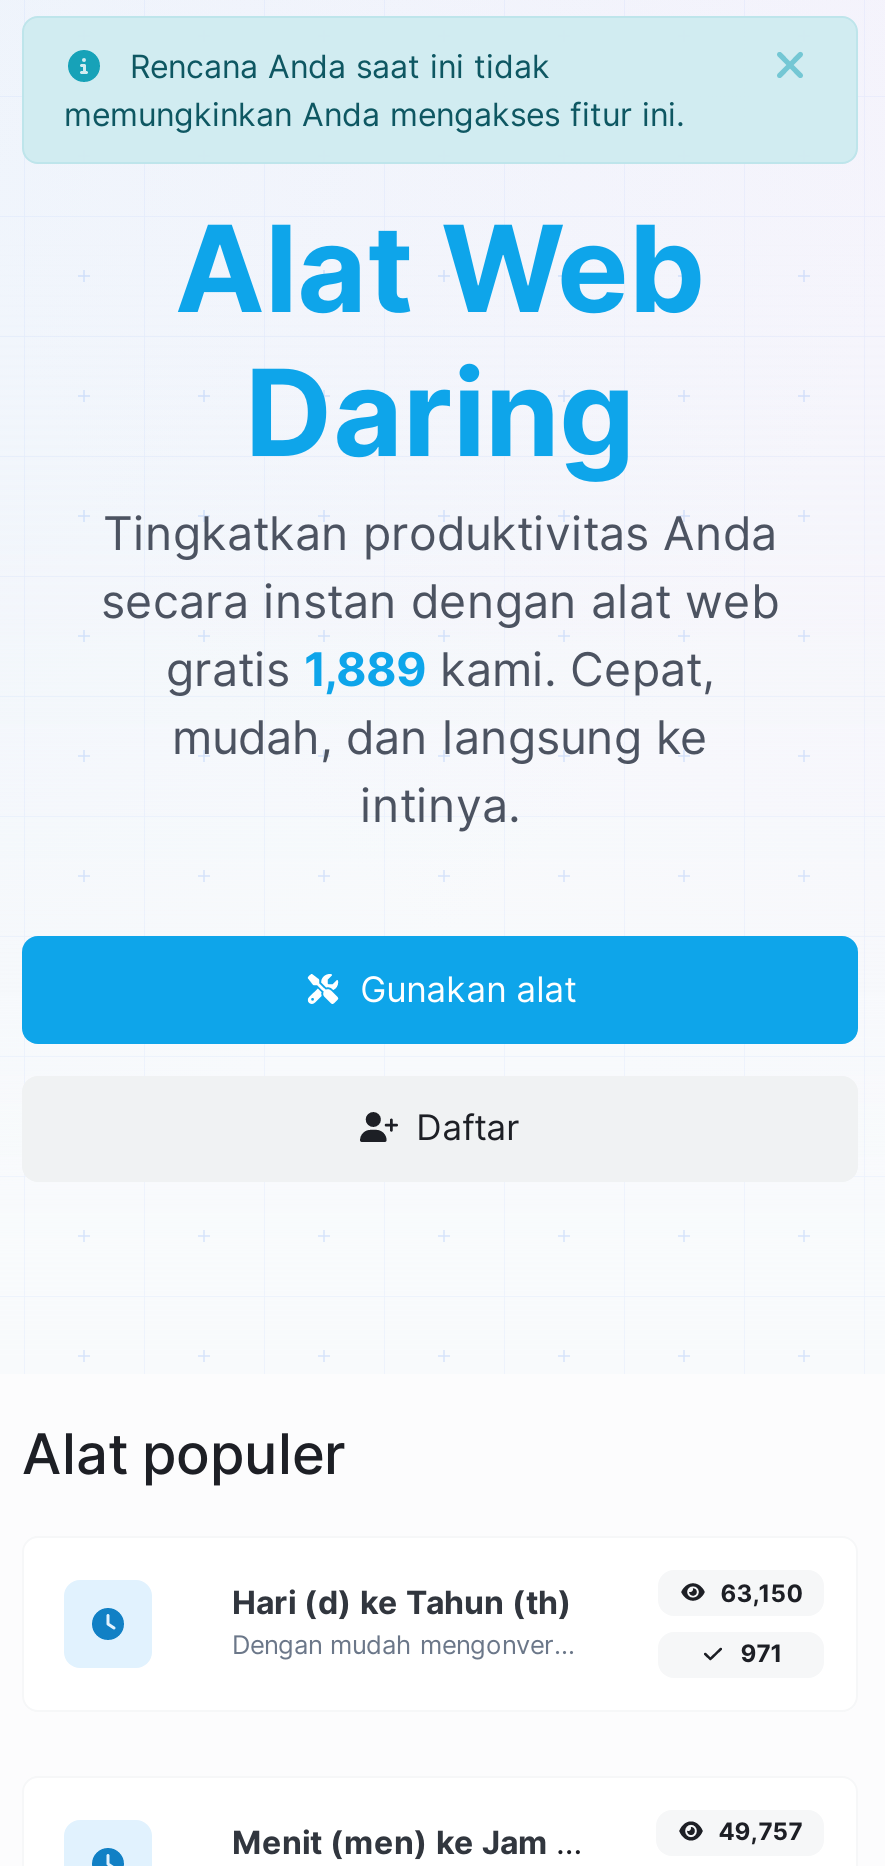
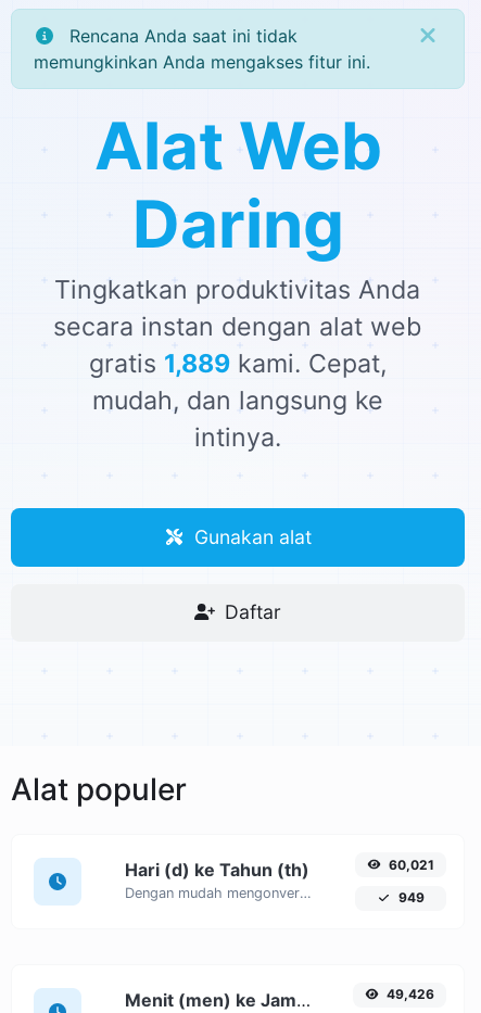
[714,1577,802,1607] 63,150 -> [386,856,435,873] 60,021
[734,1639,782,1669] 971 -> [395,890,425,906] 949
[712,1816,802,1846] 49,757 -> [383,986,435,1002] 49,426

